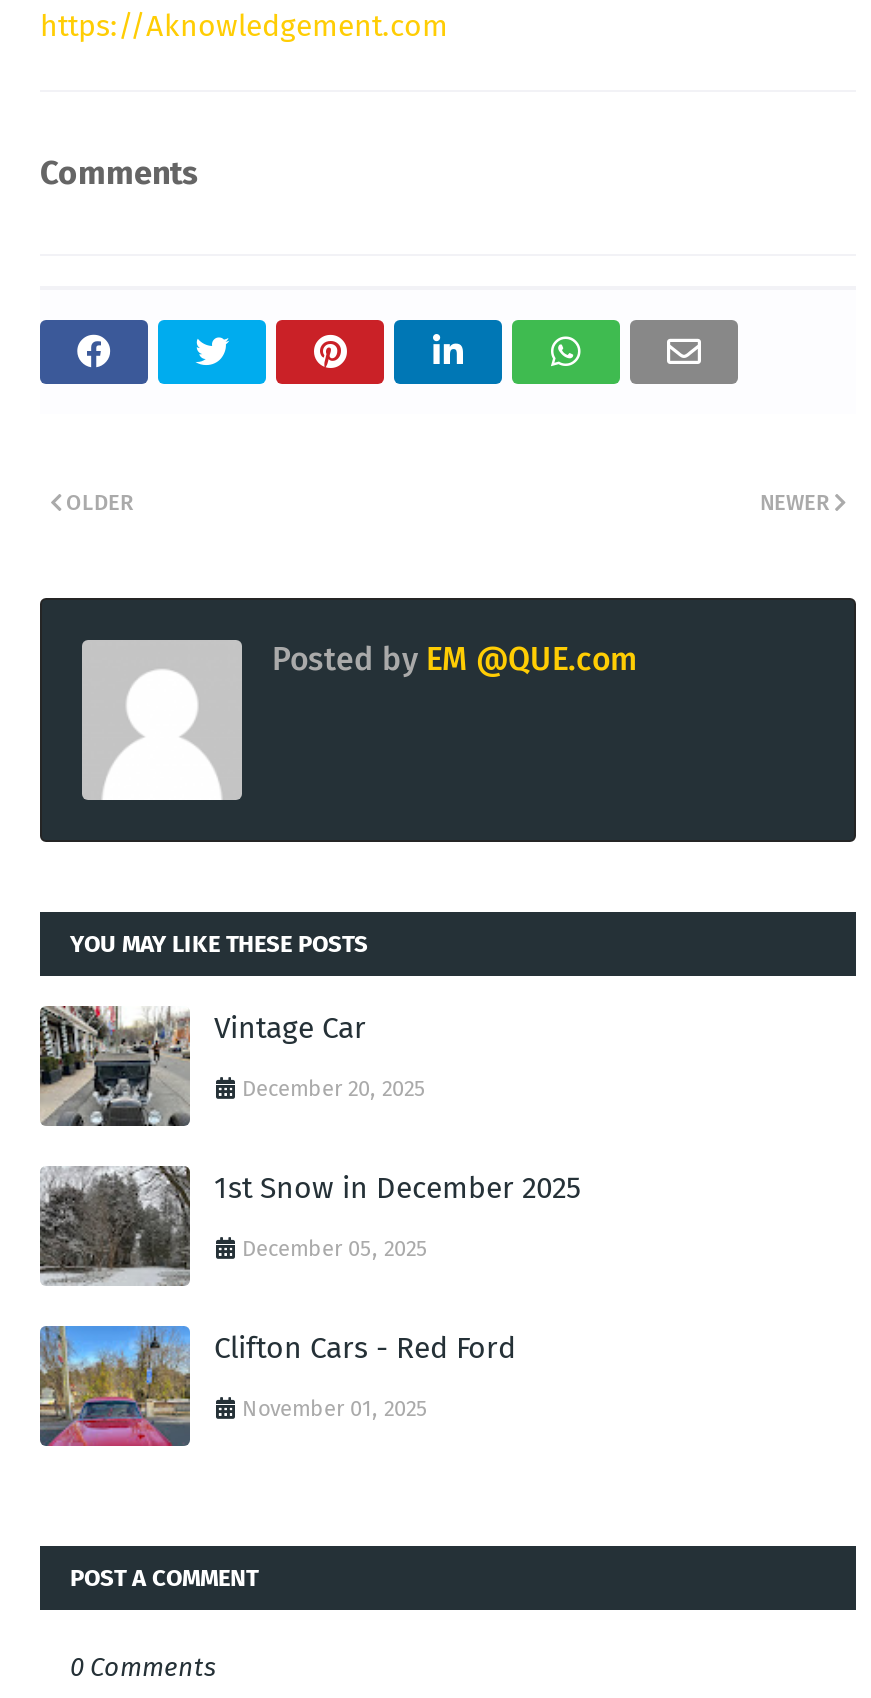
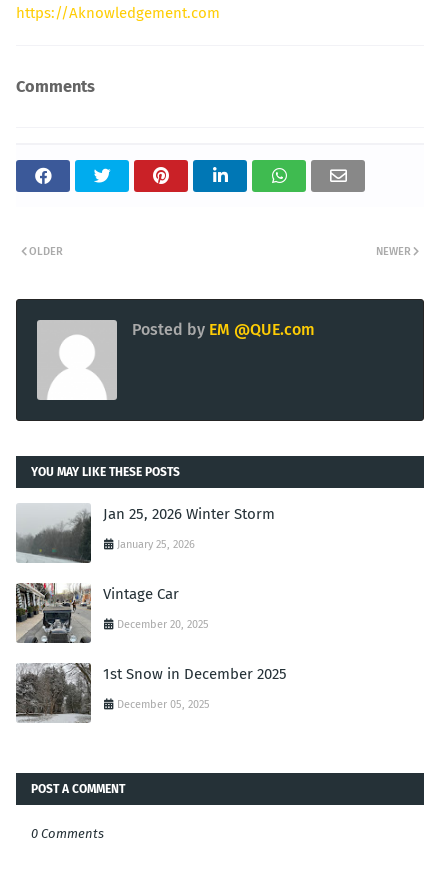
none -> [16,504,275,563] [image] | Jan 25, 2026 Winter Storm | January 25, 2026
moved [36,1002,582,1263] -> [14,581,287,711]: [image] | Vintage Car | December 20, 2025 | 1st Snow in December 2025 | December 05, 2025
[40,1324,516,1448] [image] | Clifton Cars - Red Ford | November 01, 2025 -> none

